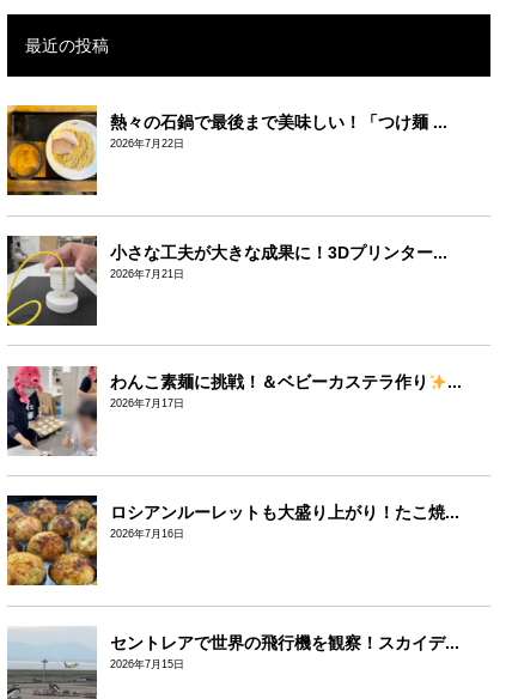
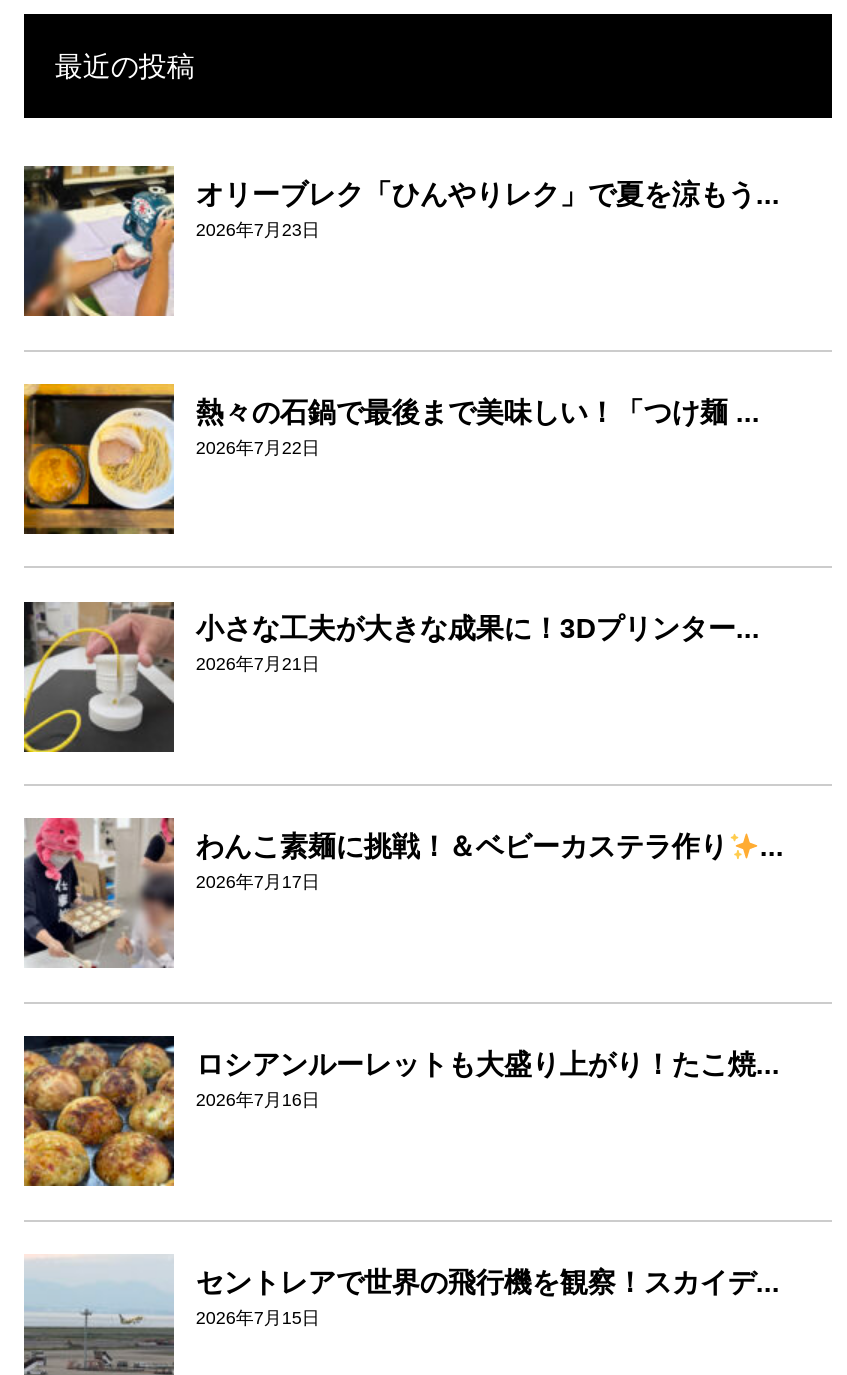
none -> [22,164,780,318] [image] | オリーブレク「ひんやりレク」で夏を涼もう... | 2026年7月23日

